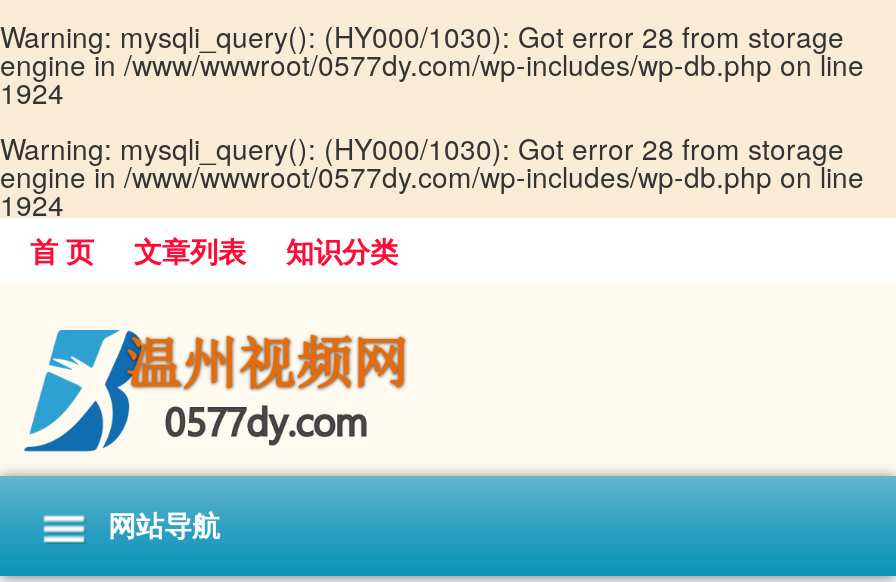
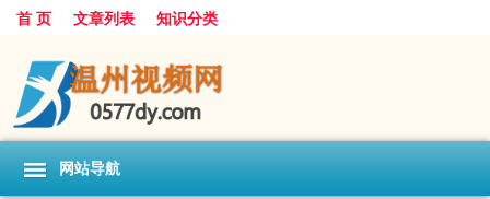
[0,16,864,224] Warning: mysqli_query(): (HY000/1030): Got error 28 from storage | engine in /www/wwwroot/0577dy.com/wp-includes/wp-db.phpon line | 1924 | Warning: mysqli_query(): (HY000/1030): Got error 28 from storage | engine in /www/wwwroot/0577dy.com/wp-includes/wp-db.phpon line | 1924 -> none

